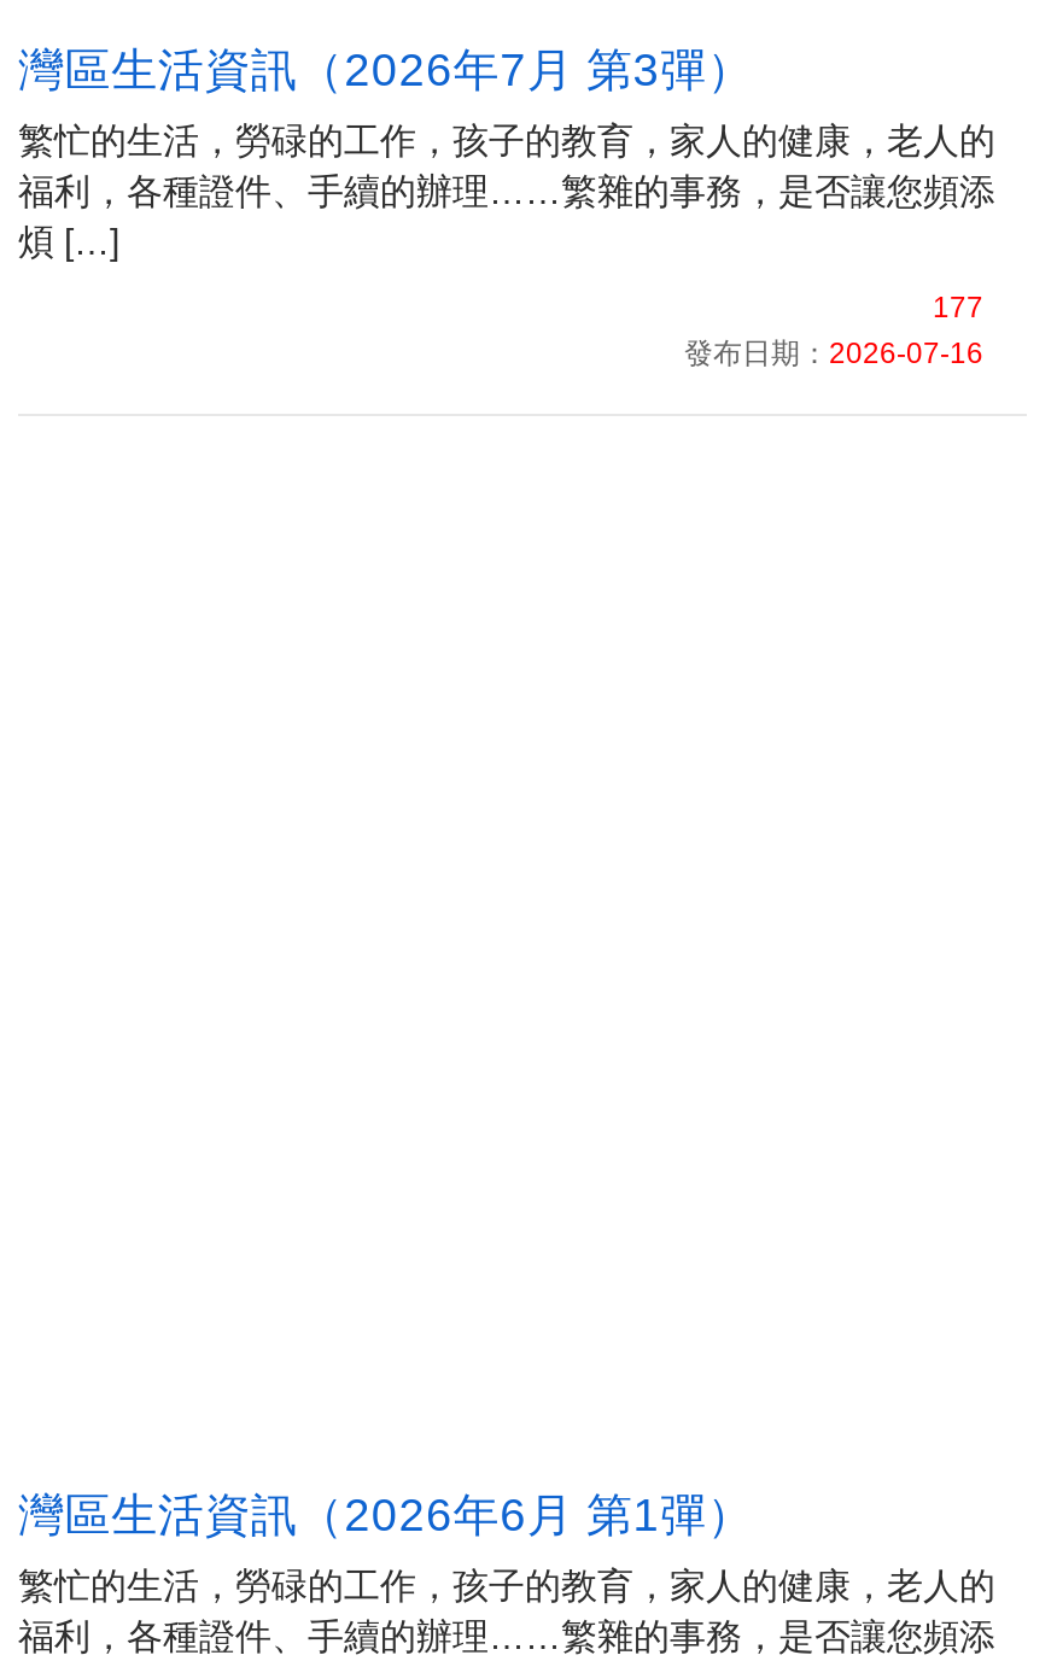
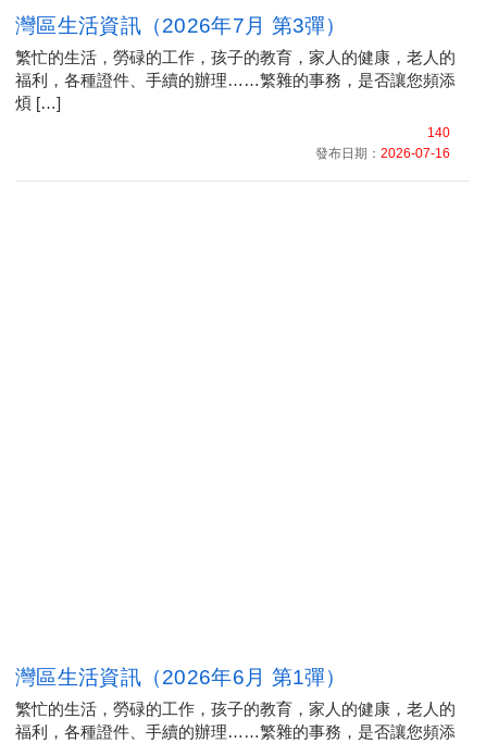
[933,291,983,324] 177 -> [427,125,450,140] 140

